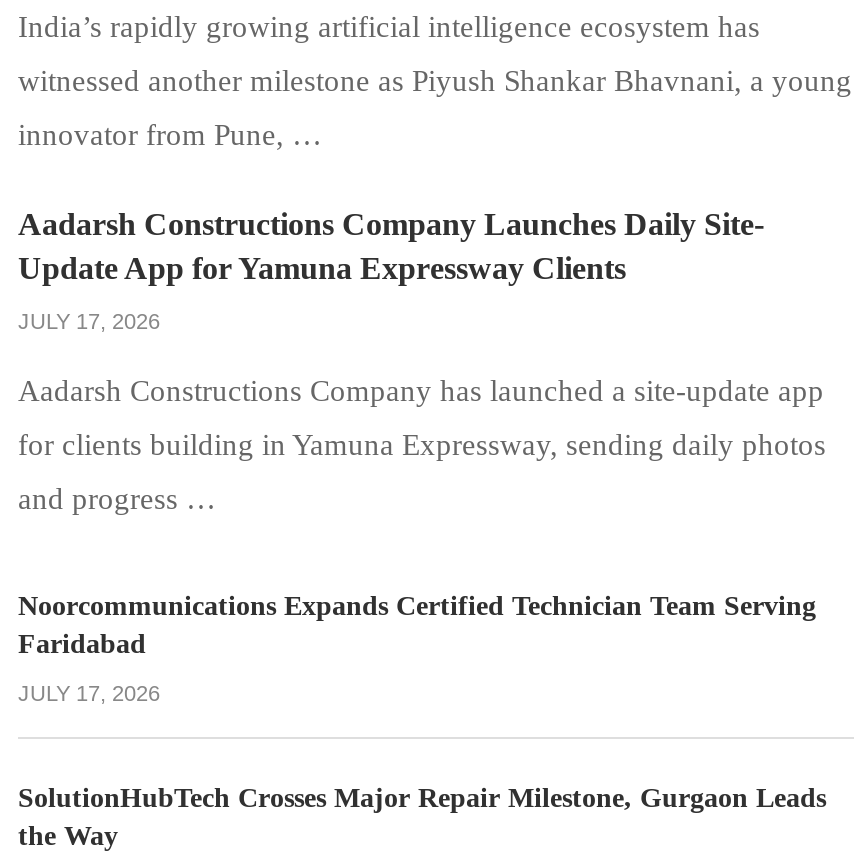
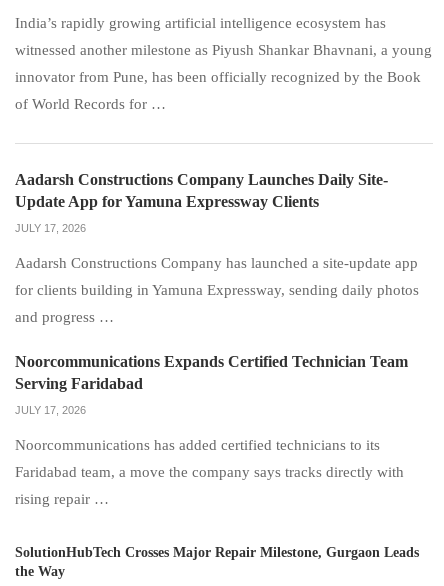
[18,118,322,150] innovator from Pune, … -> [15,69,421,112] innovator from Pune, has been officially recognized by the Book | of World Records for …
none -> [15,437,404,507] Noorcommunications has added certified technicians to its | Faridabad team, a move the company says tracks directly with | rising repair …

